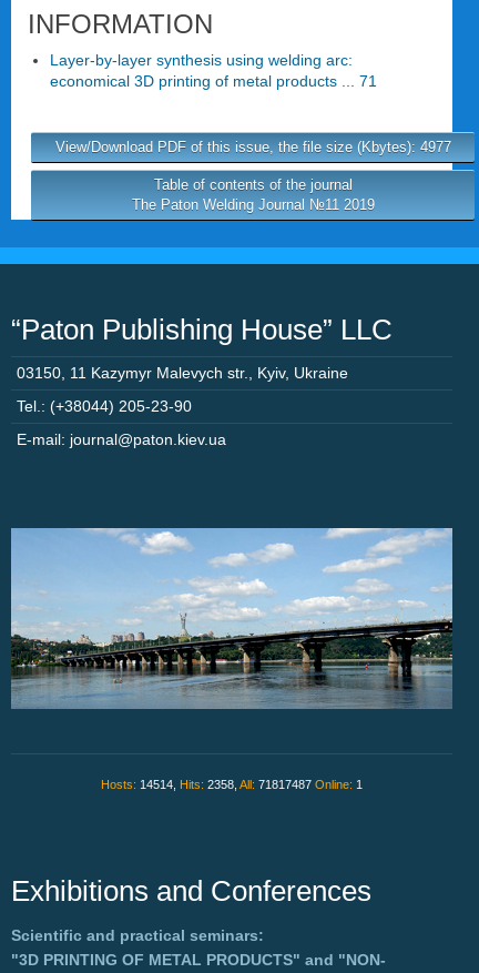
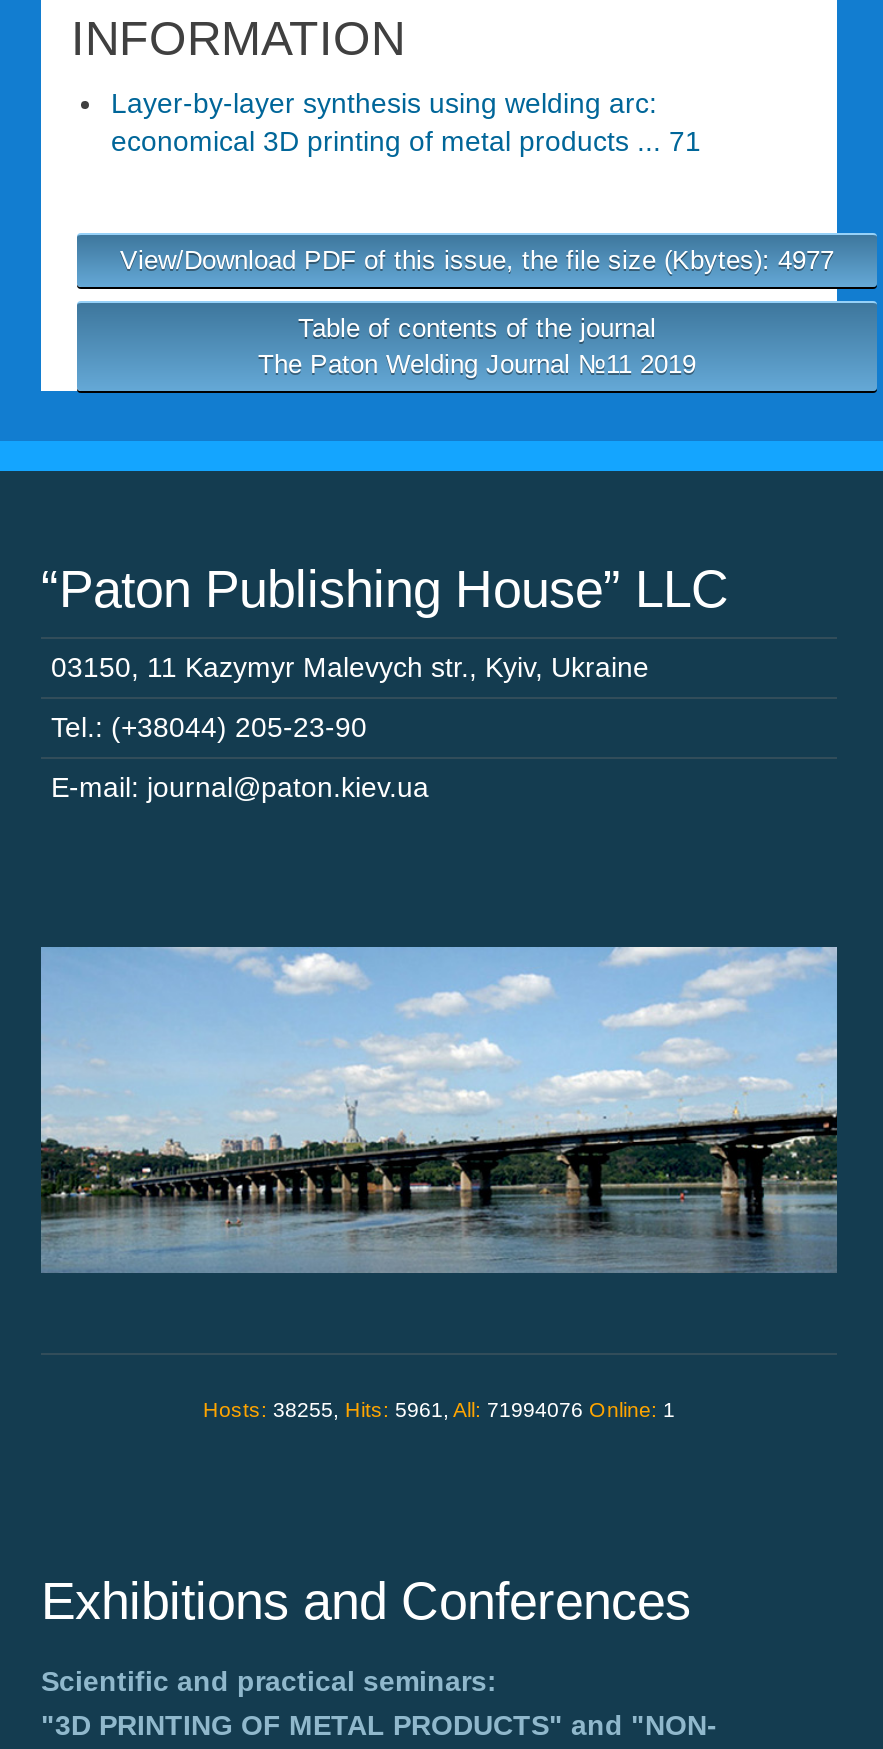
[101,778,363,791] Hosts: 14514, Hits: 2358, All: 71817487 Online: 1 -> [203,1398,675,1422] Hosts: 38255, Hits: 5961, All: 71994076 Online: 1

